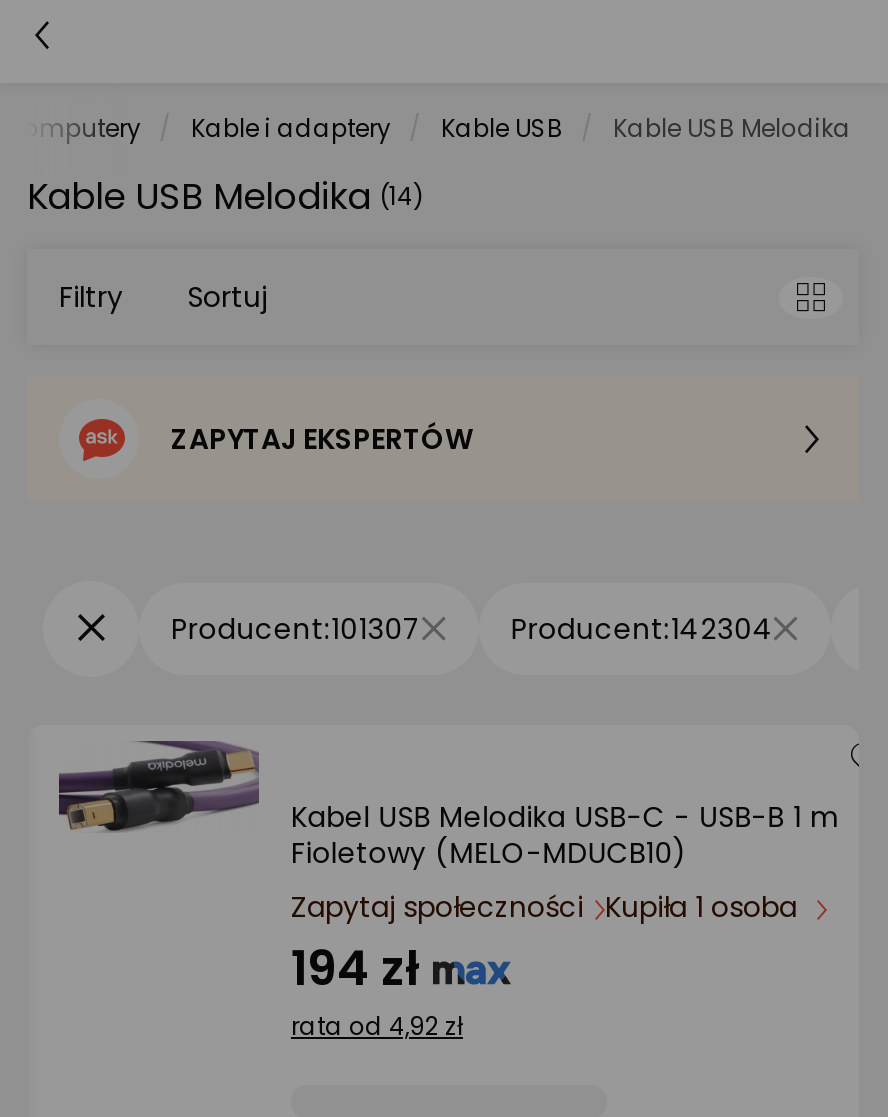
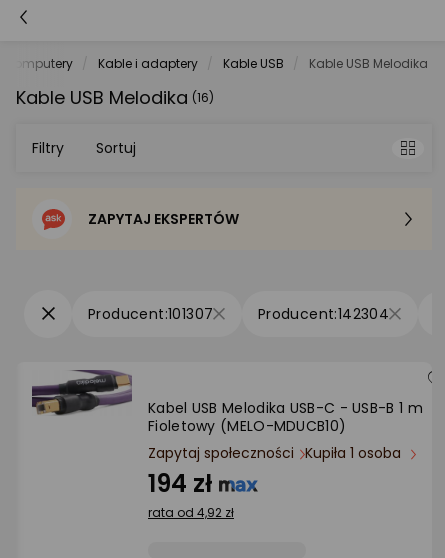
[27,171,423,221] Kable USB Melodika (14) -> [16,85,214,110] Kable USB Melodika (16)

